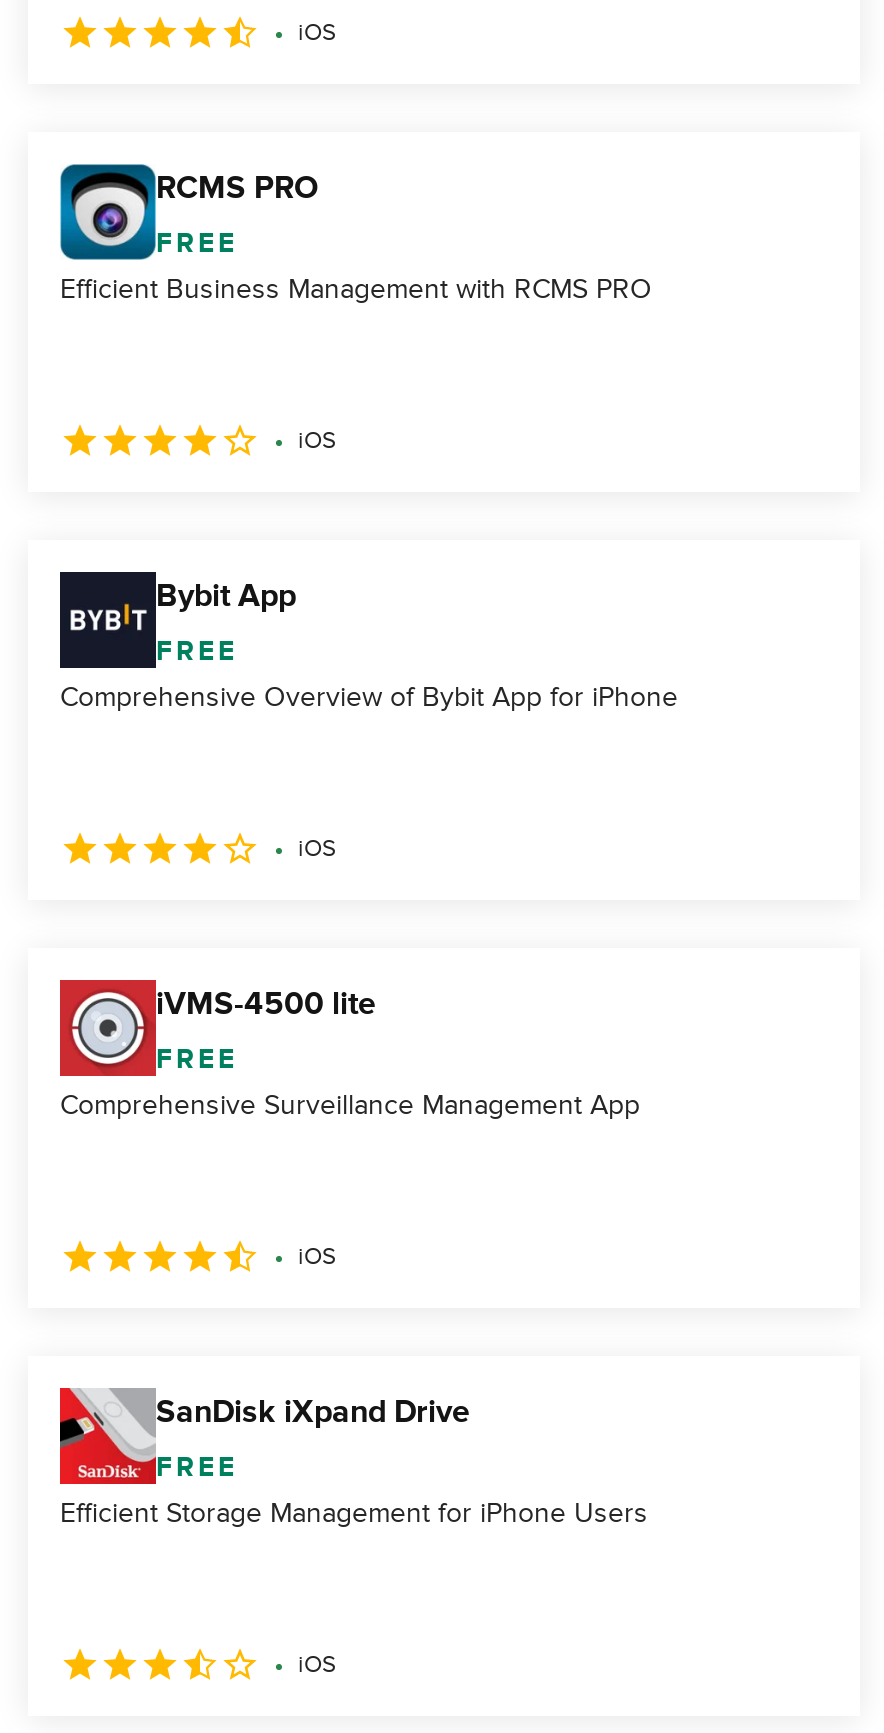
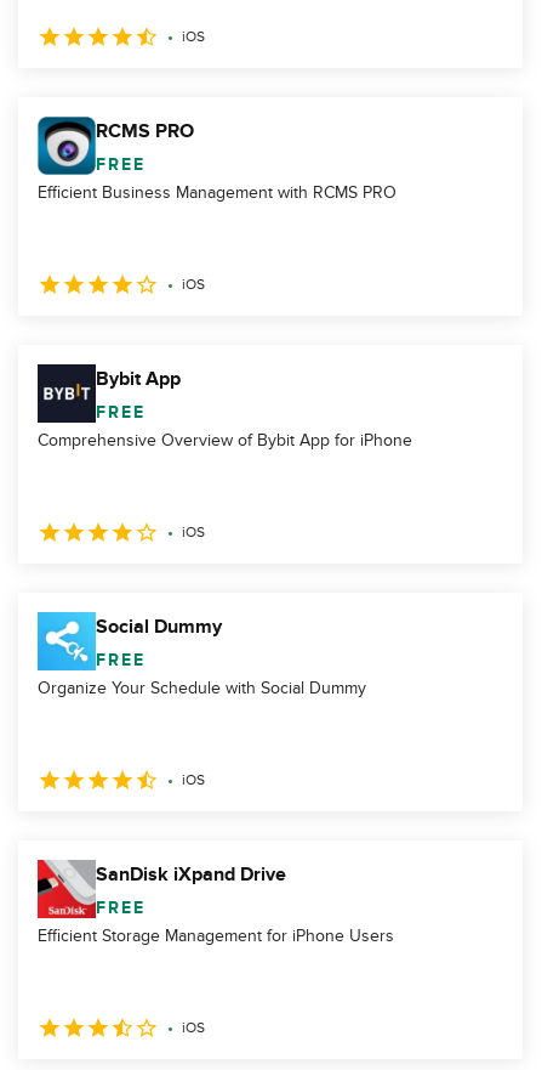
[58,978,376,1074] [image] | iVMS-4500 lite -> [36,611,222,669] [image] | Social Dummy
[60,1088,640,1122] Comprehensive Surveillance Management App -> [38,678,366,698] Organize Your Schedule with Social Dummy

